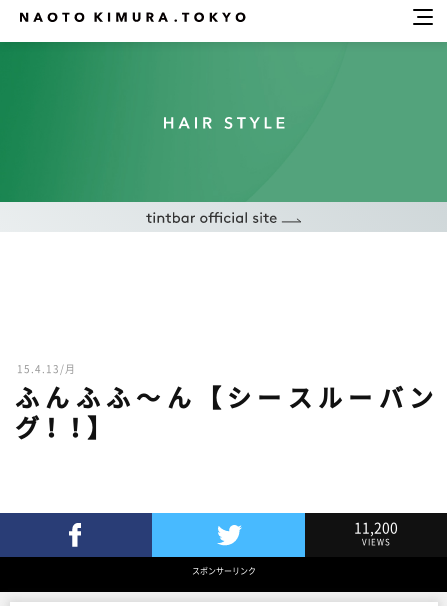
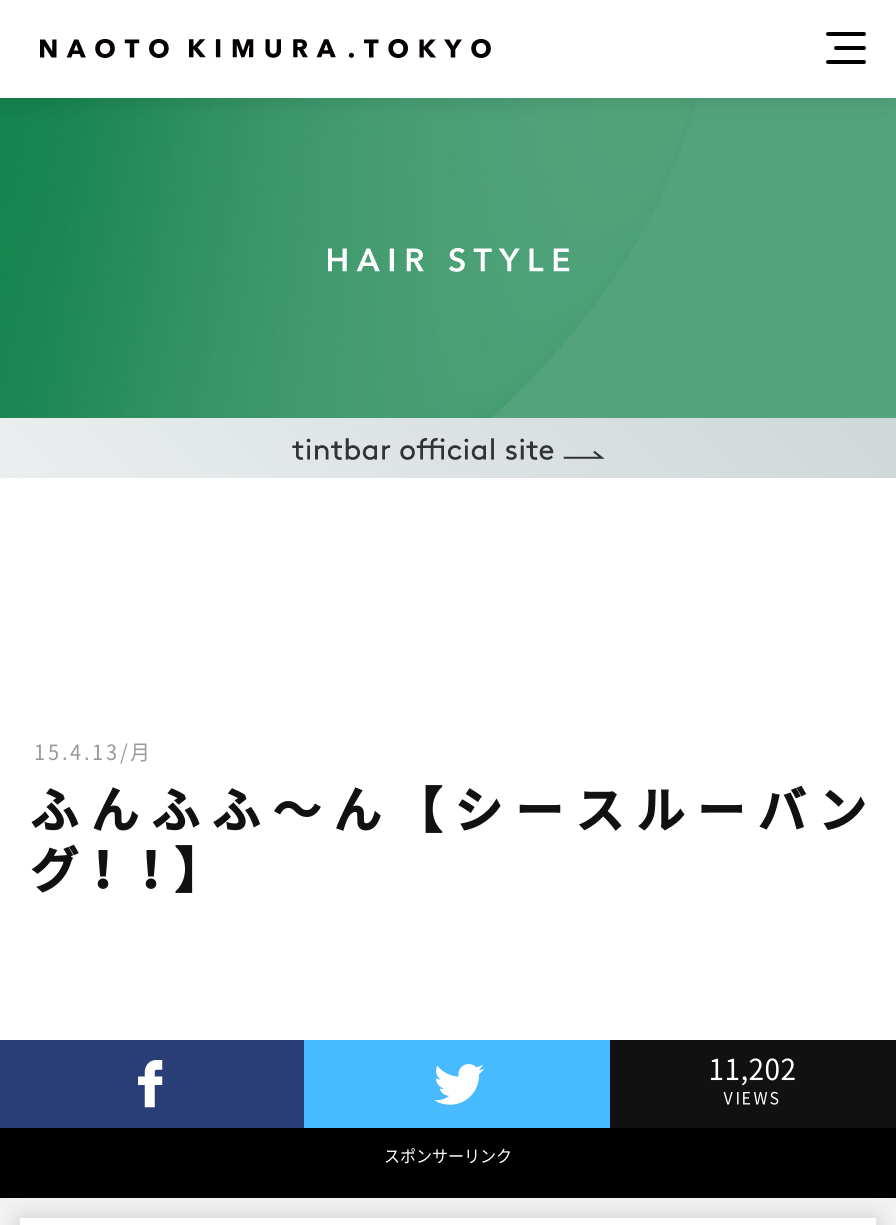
[354,521,398,535] 11,200 -> [709,1056,797,1084] 11,202

